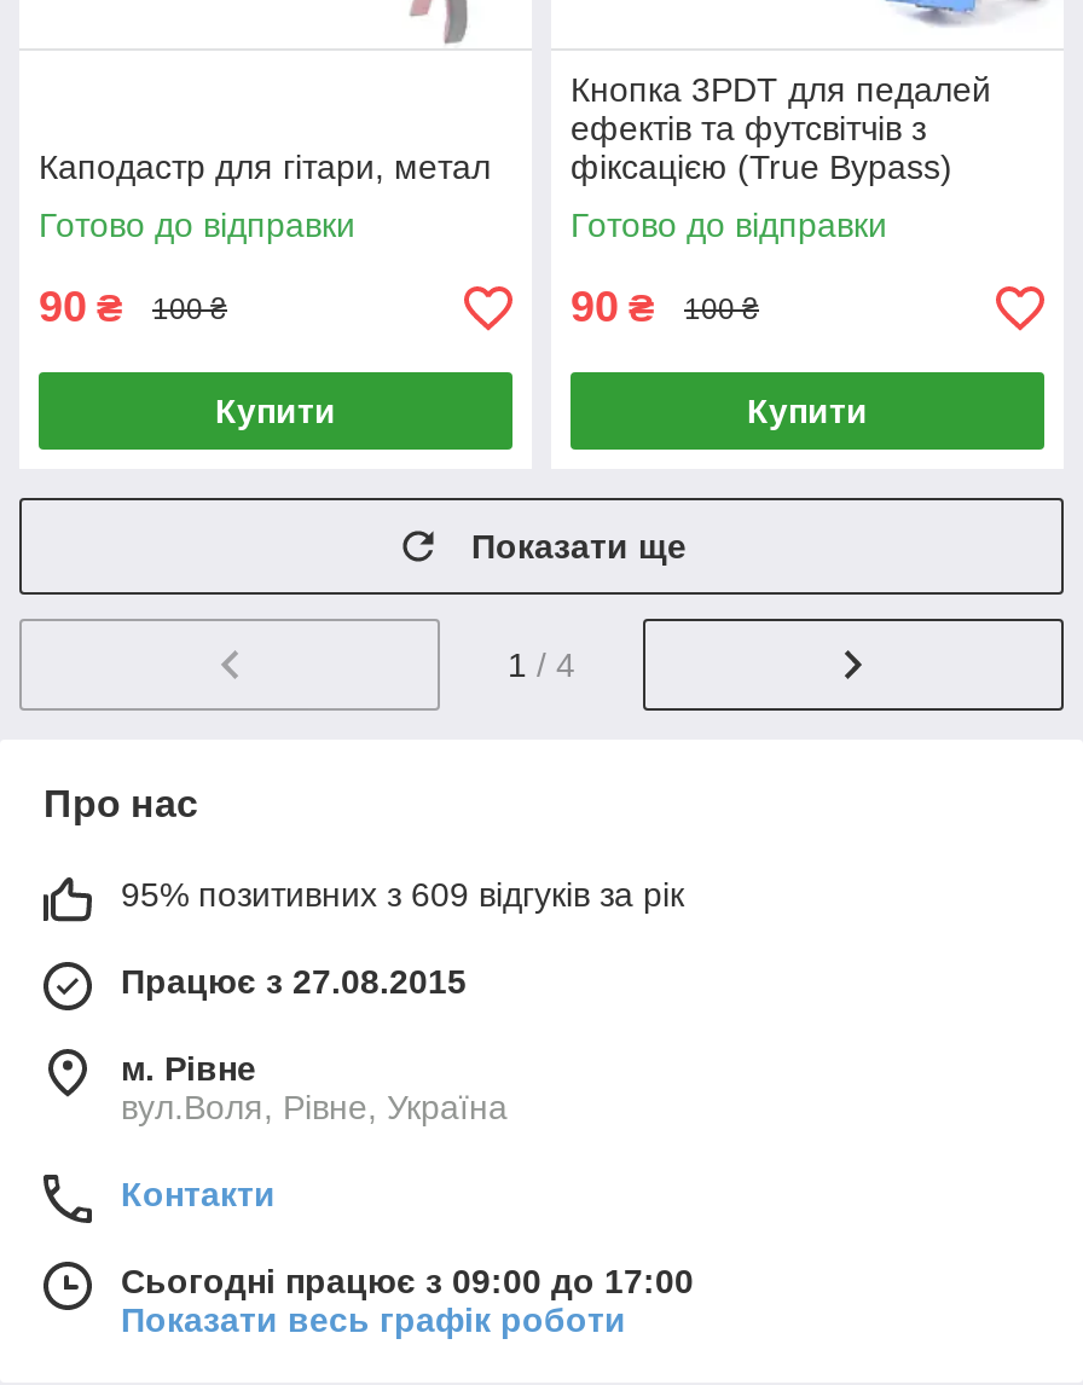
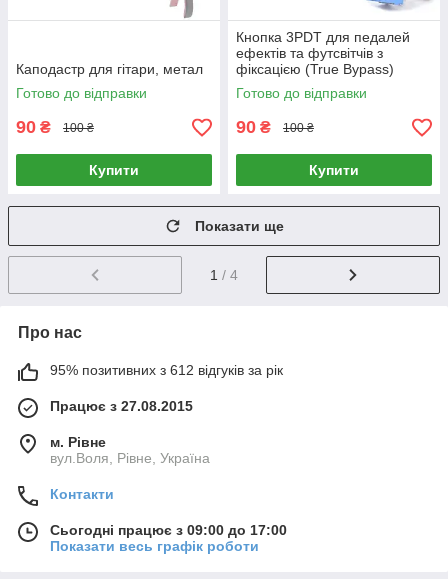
[121,875,684,914] 95% позитивних з 609 відгуків за рік -> [50,362,283,378] 95% позитивних з 612 відгуків за рік

